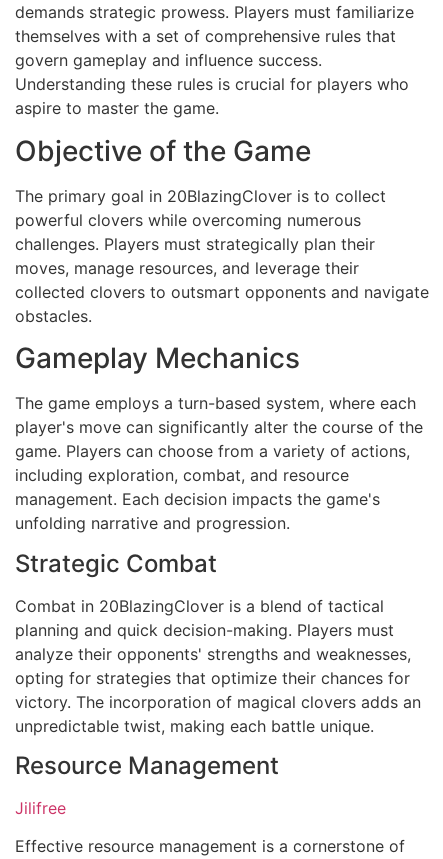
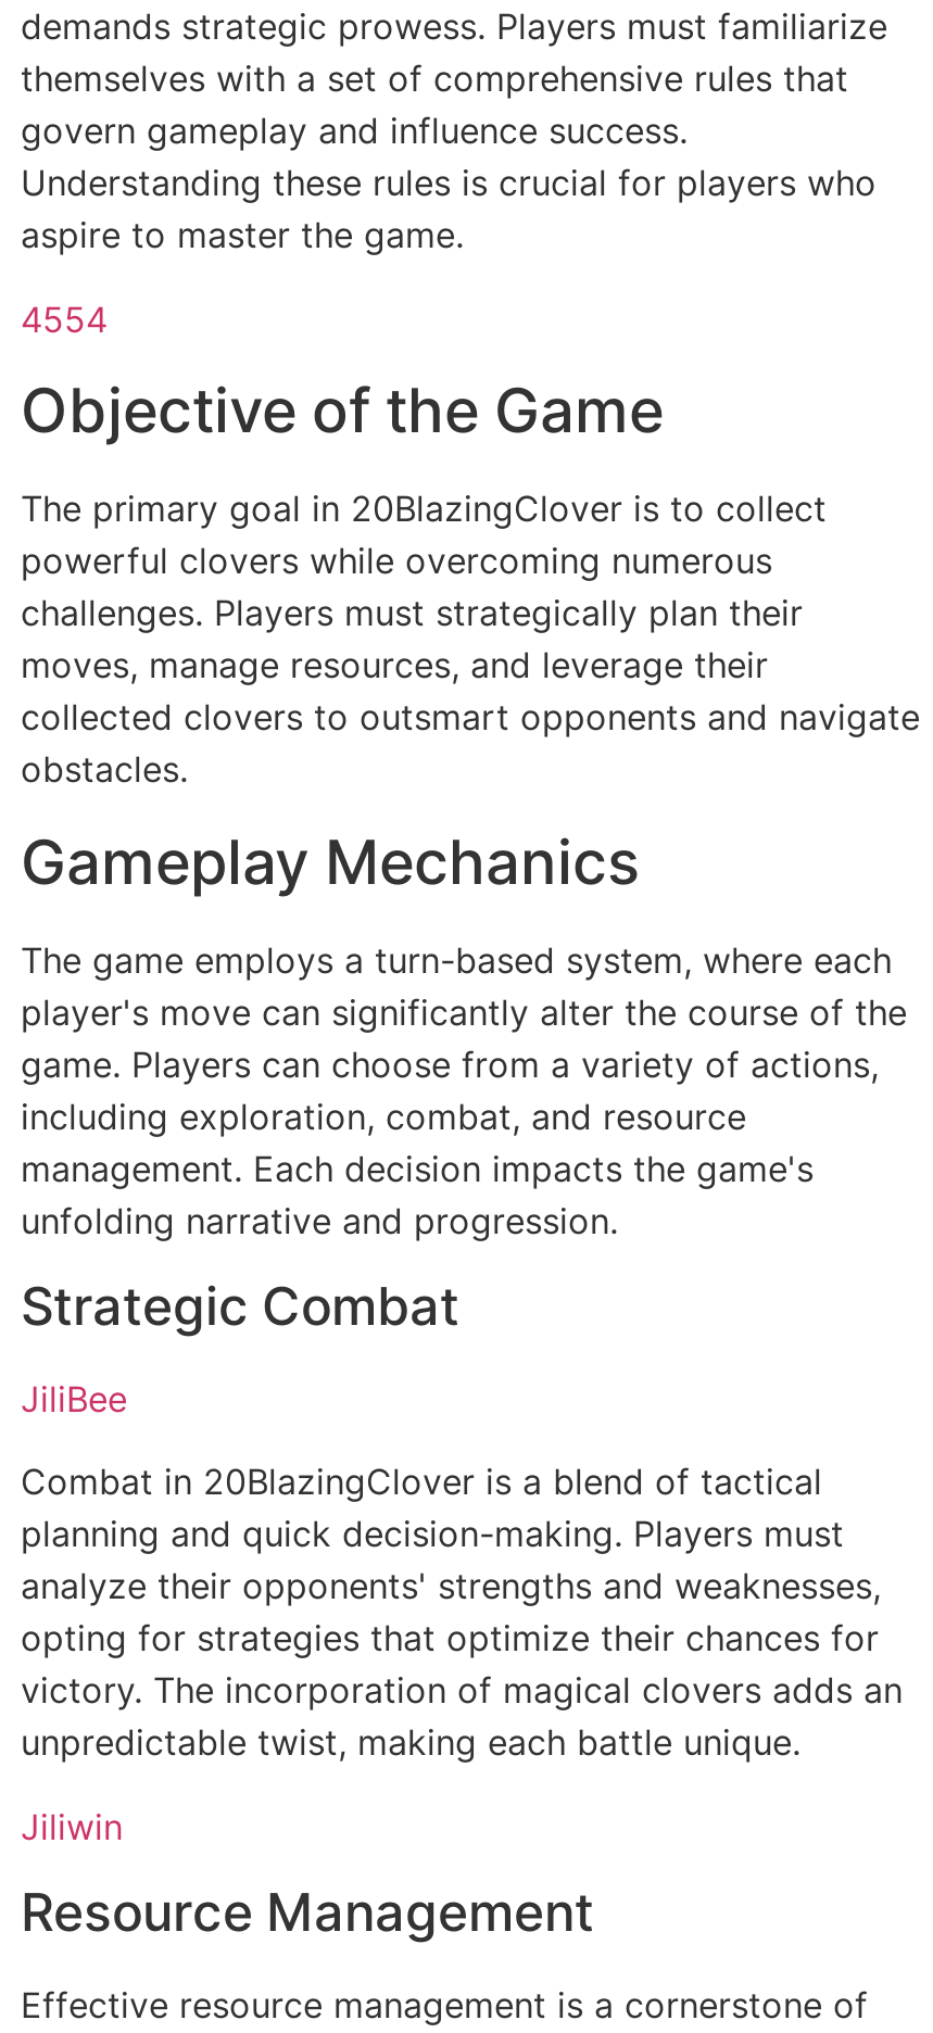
none -> [21,297,108,341] 4554
none -> [21,1377,127,1420] JiliBee
none -> [21,1804,123,1848] Jiliwin
moved [15,751,279,780] -> [21,1881,594,1944]: Resource Management
[15,798,66,818] Jilifree -> none

